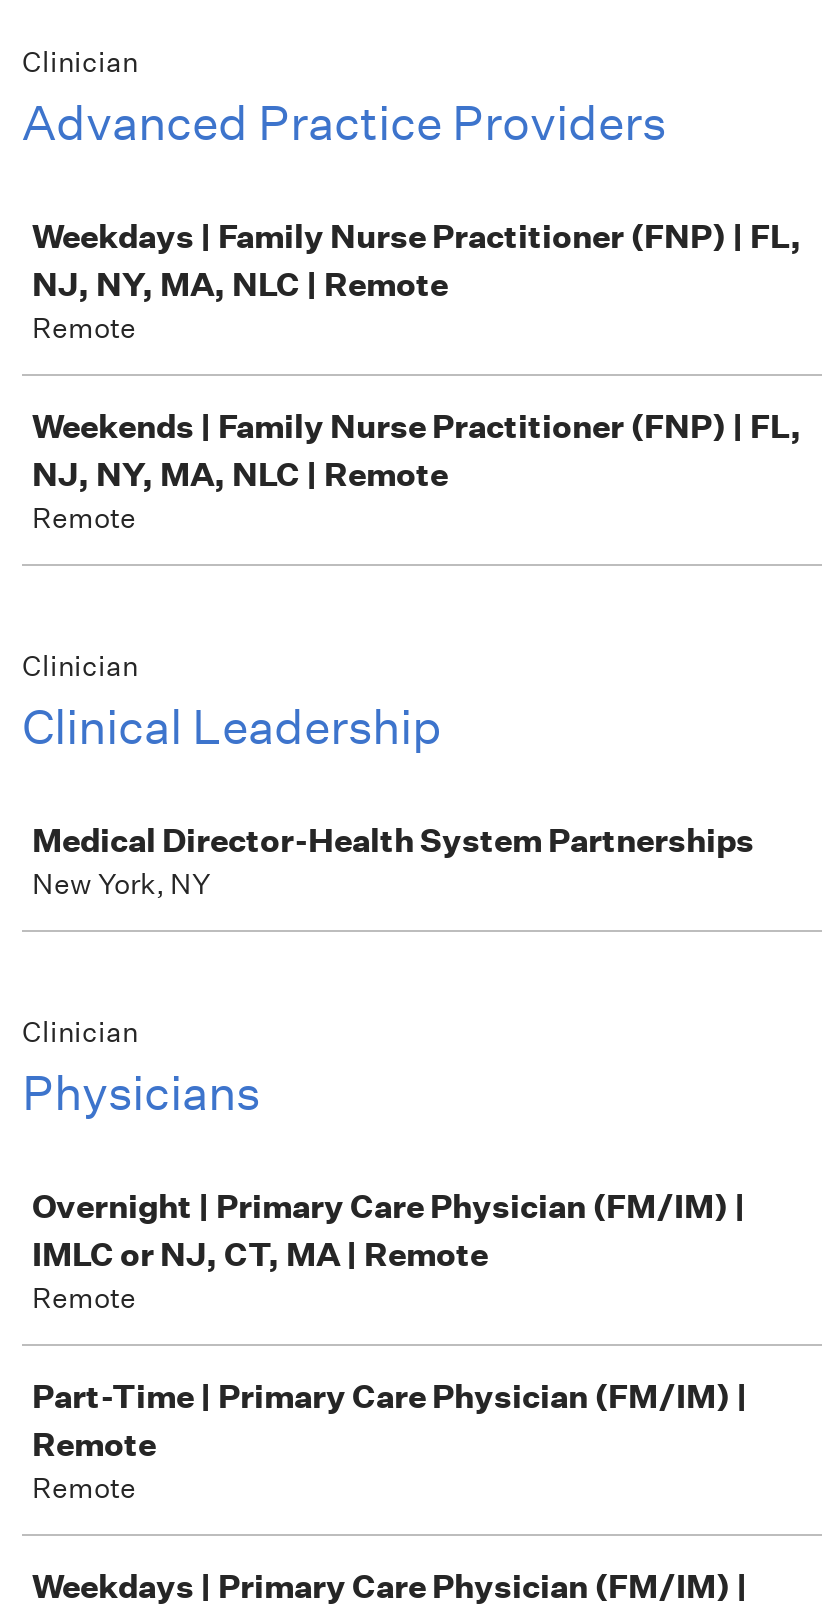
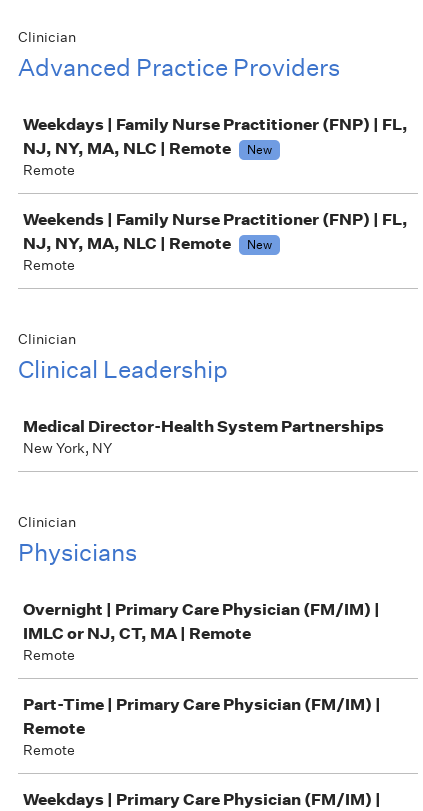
none -> [247,141,272,158] New
none -> [247,236,272,253] New

